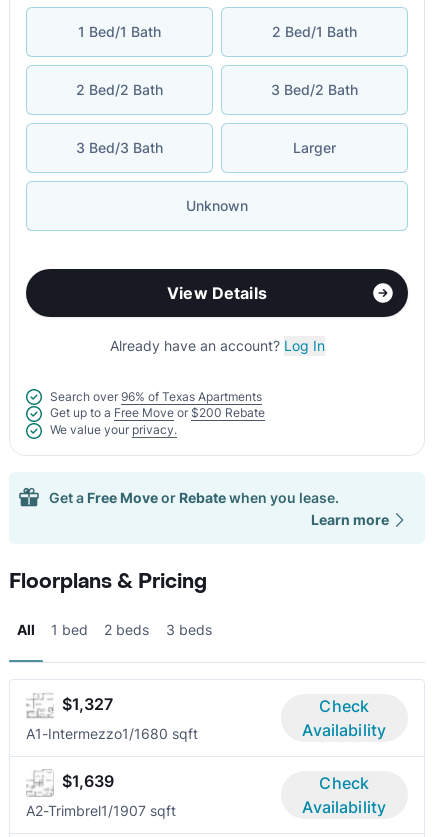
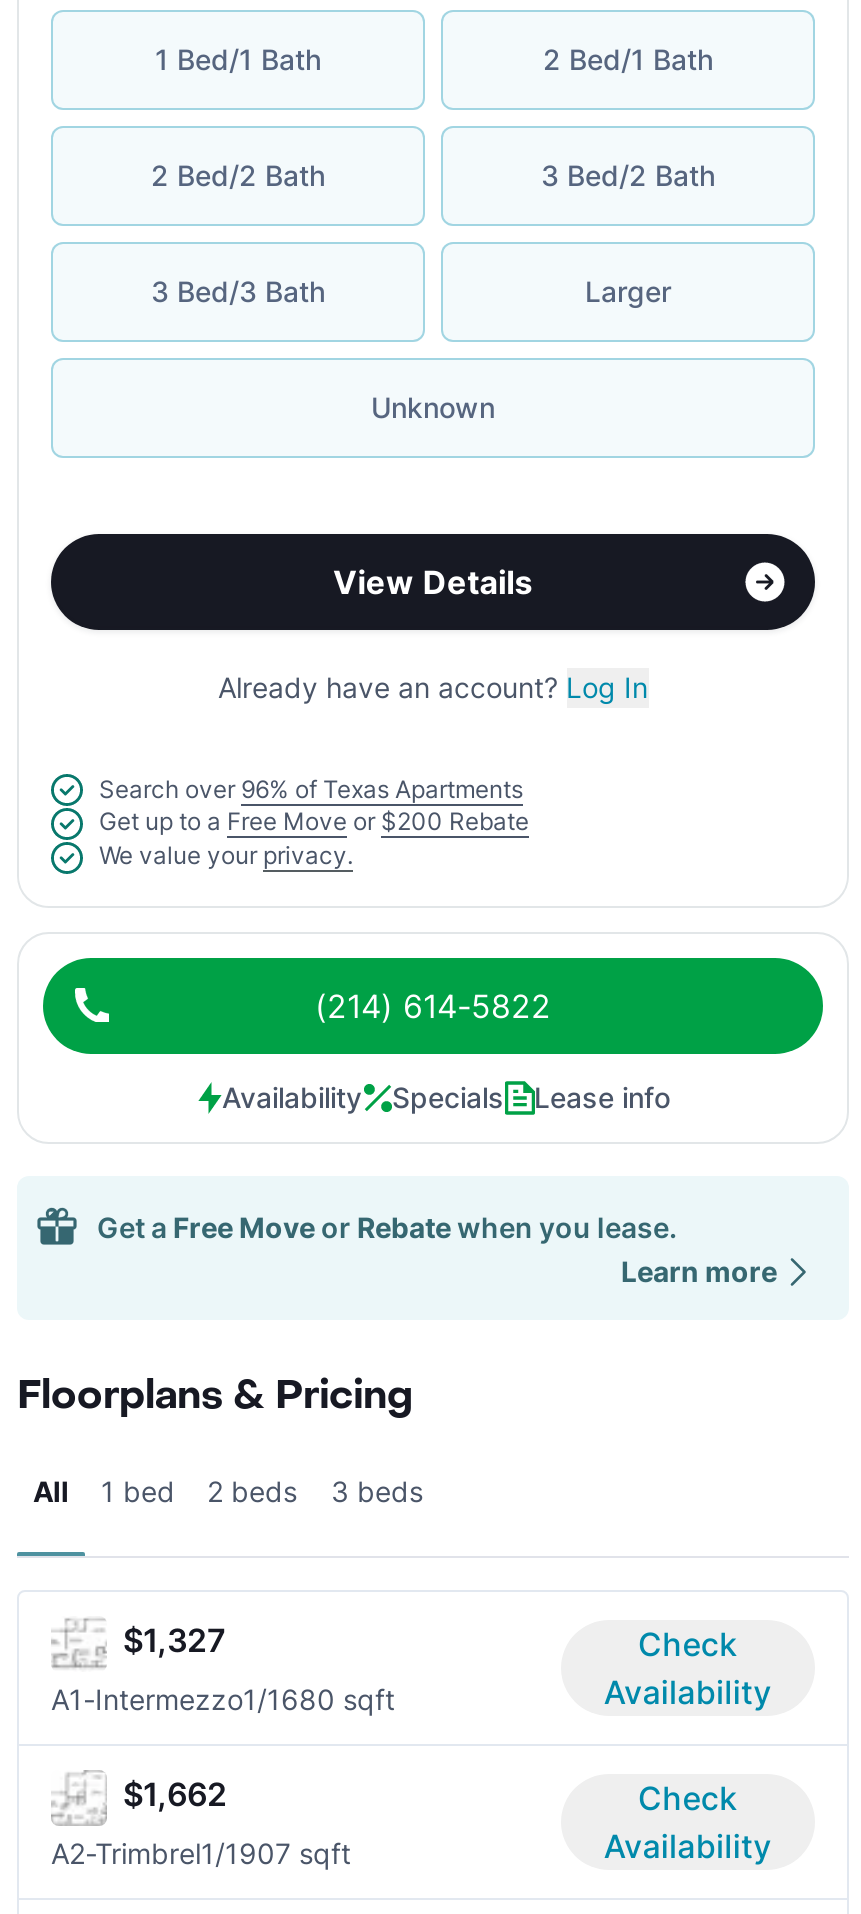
none -> [222,986,670,1114] (214) 614-5822 | Availability | Specials | Lease info
[62,771,114,791] $1,639 -> [123,1774,227,1814] $1,662

